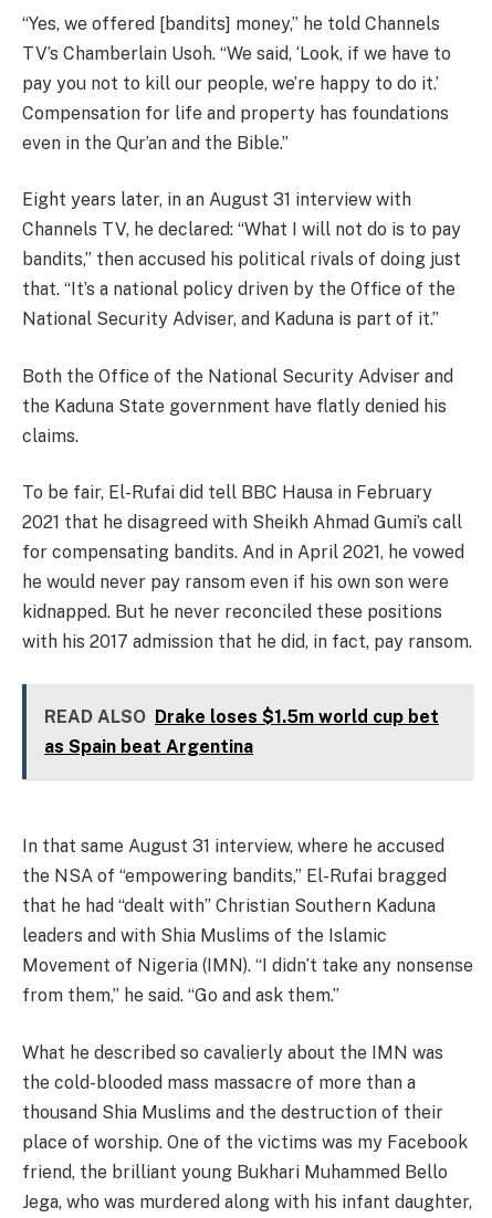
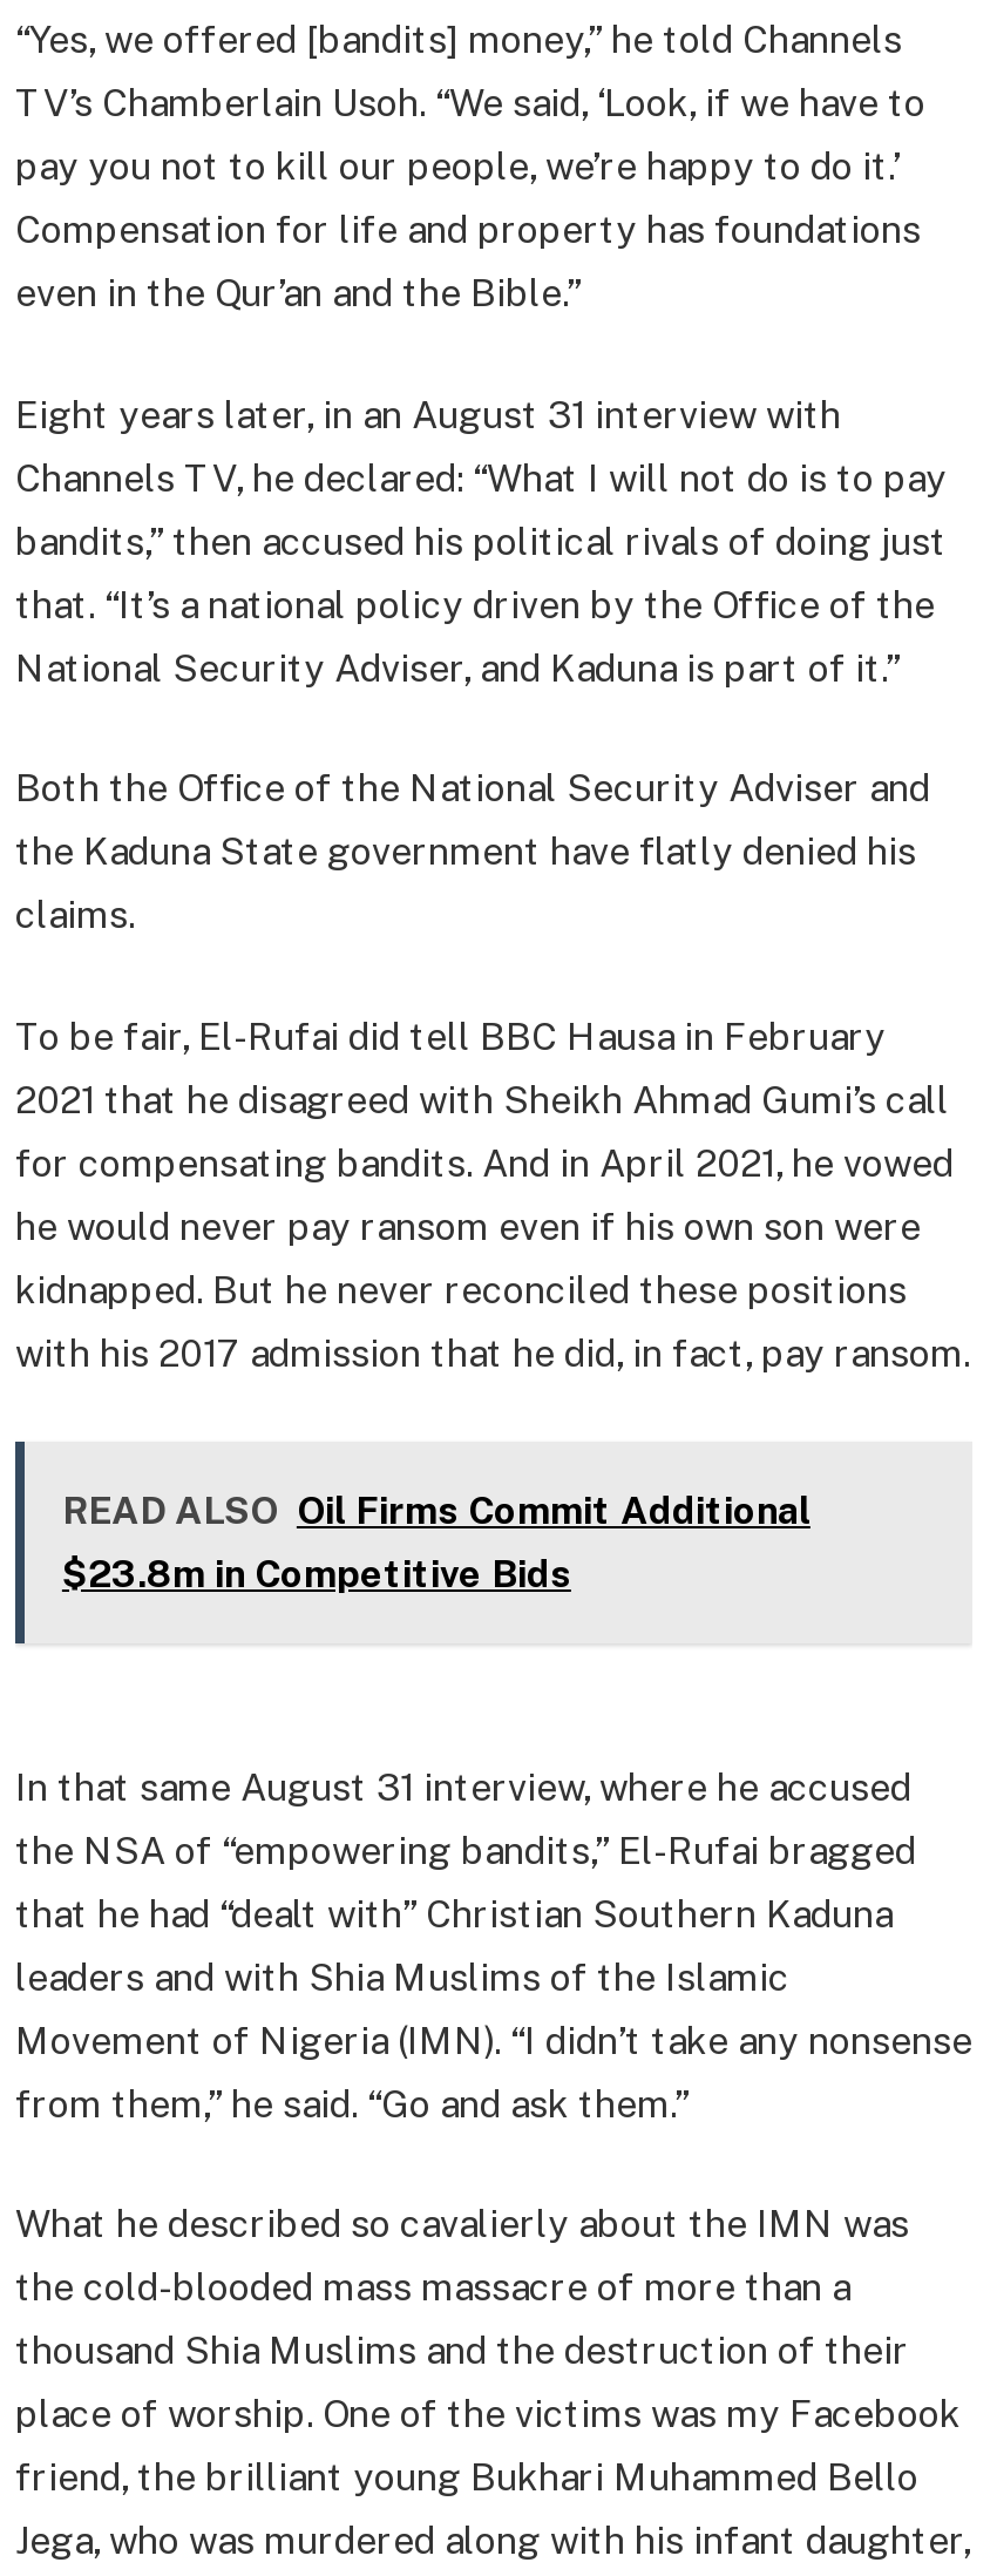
[44,706,439,757] READ ALSO Drake loses $1.5m world cup bet | as Spain beat Argentina -> [62,1489,810,1597] READ ALSO Oil Firms Commit Additional | $23.8m in Competitive Bids

